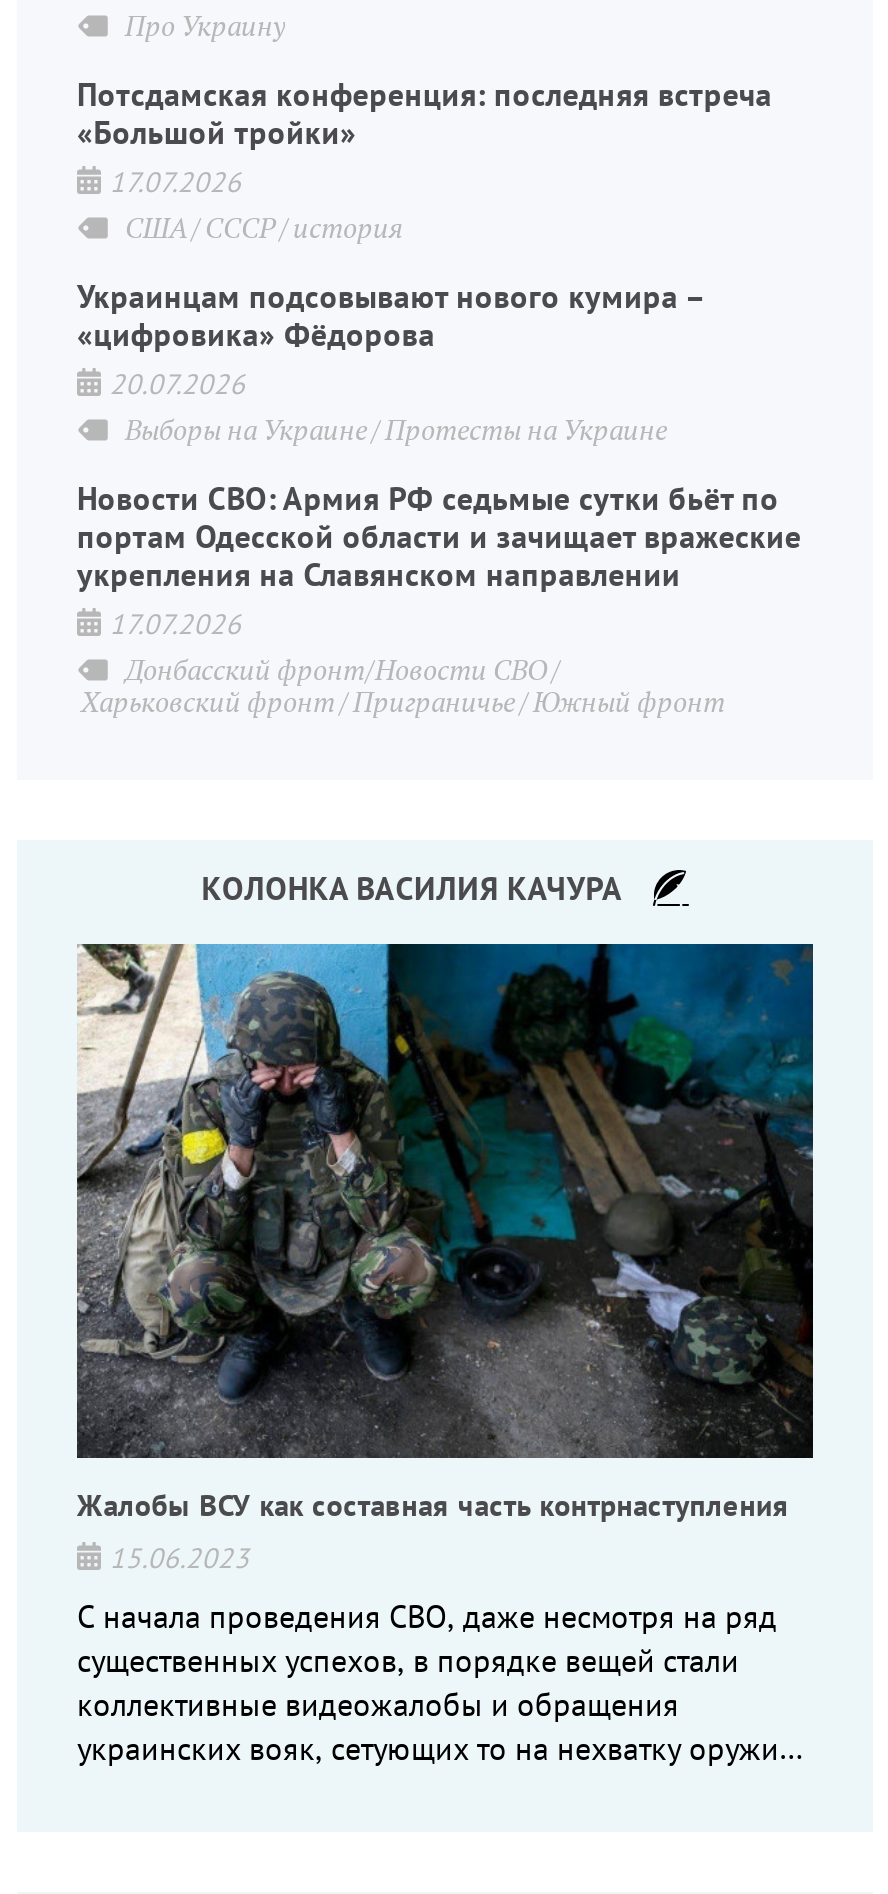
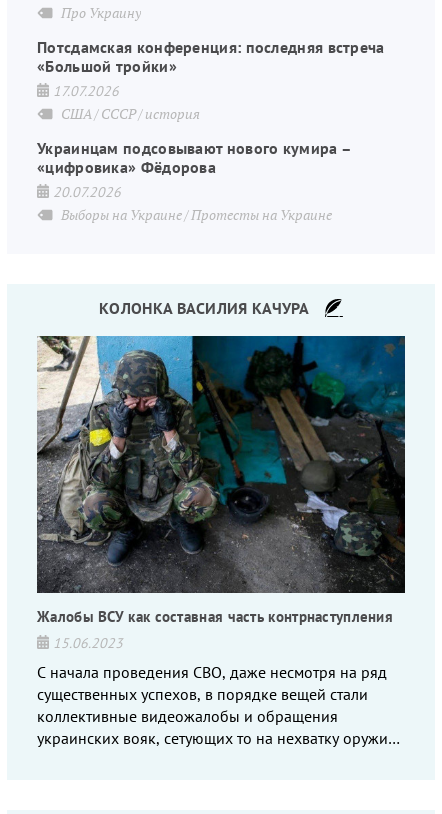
[77,477,801,719] Новости СВО: Армия РФ седьмые сутки бьёт по | портам Одесской области и зачищает вражеские | укрепления на Славянском направлении | 17.07.2026 | Донбасский фронт/Новости СВО | Харьковский фронт Приграничье Южный фронт -> none

